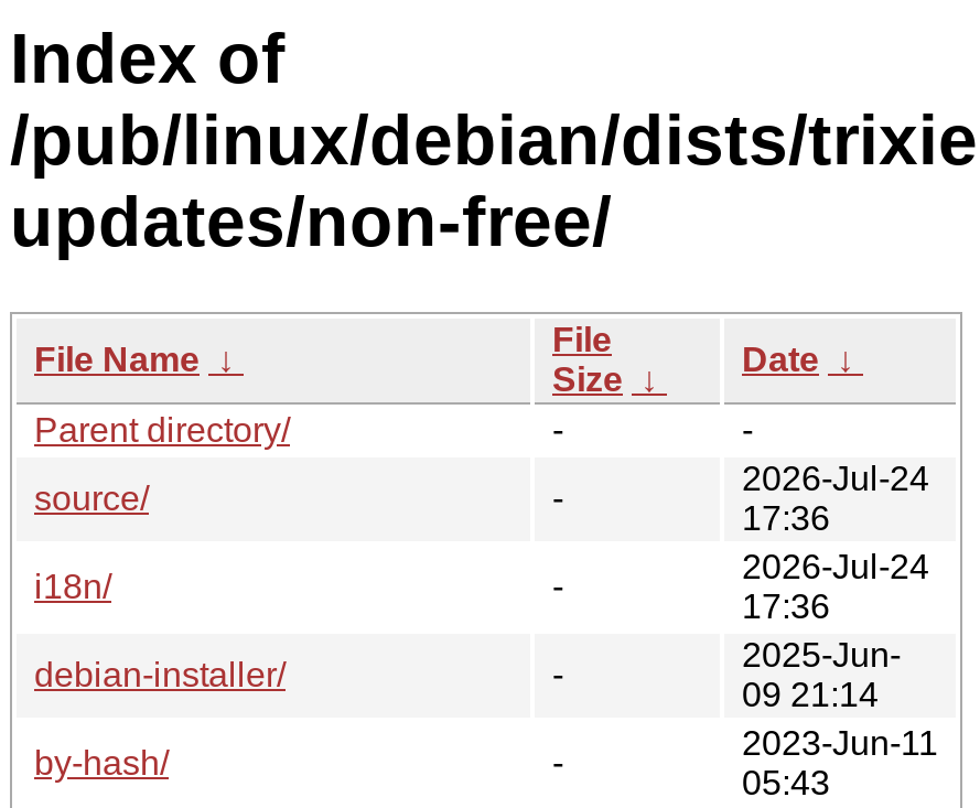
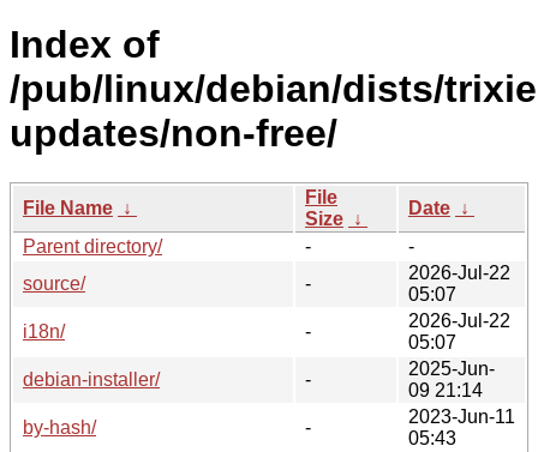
[742,459,929,537] 2026-Jul-24 | 17:36 -> [408,262,510,304] 2026-Jul-22 | 05:07
[742,548,929,625] 2026-Jul-24 | 17:36 -> [408,310,510,352] 2026-Jul-22 | 05:07

